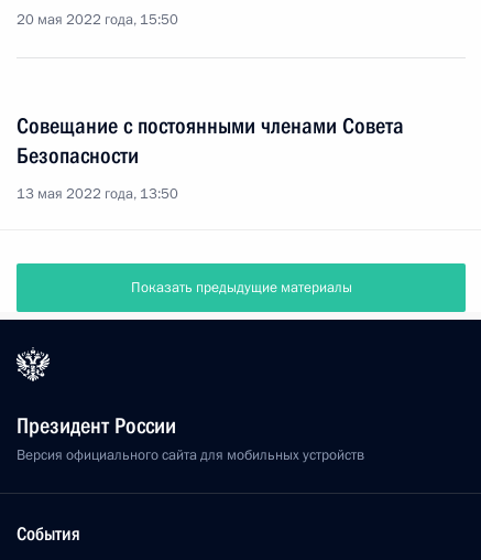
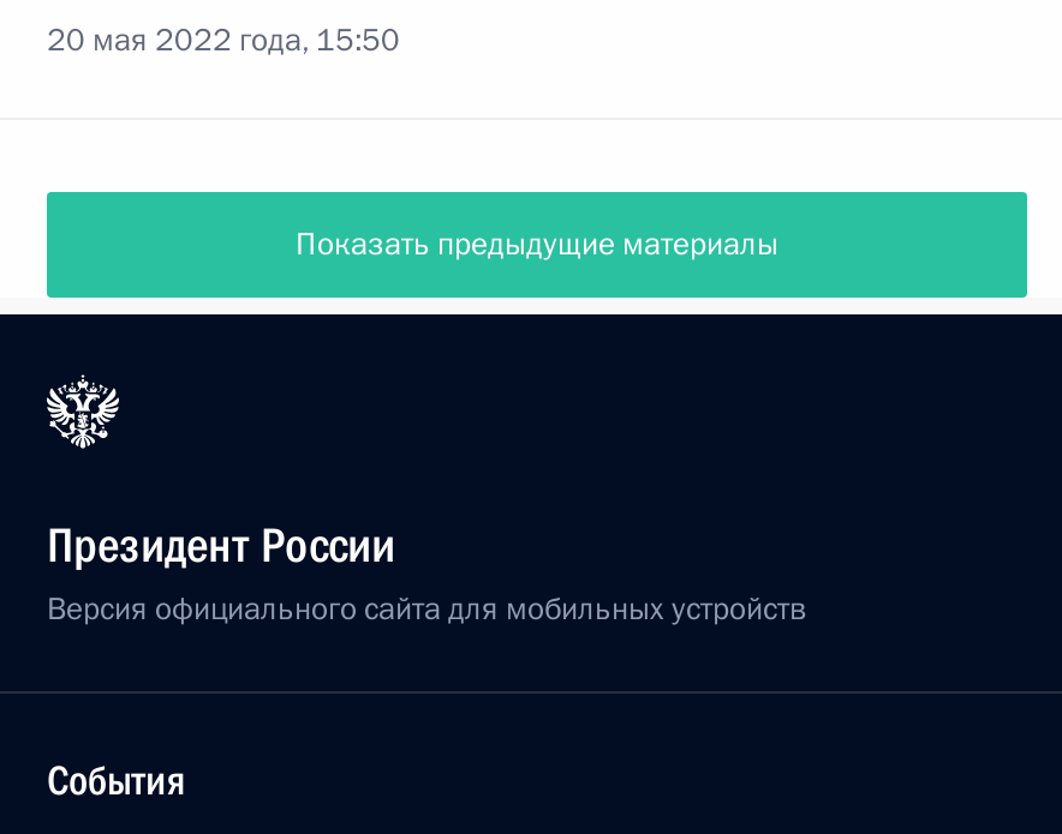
[17,112,404,204] Совещание с постоянными членами Совета | Безопасности | 13 мая 2022 года, 13:50 -> none

